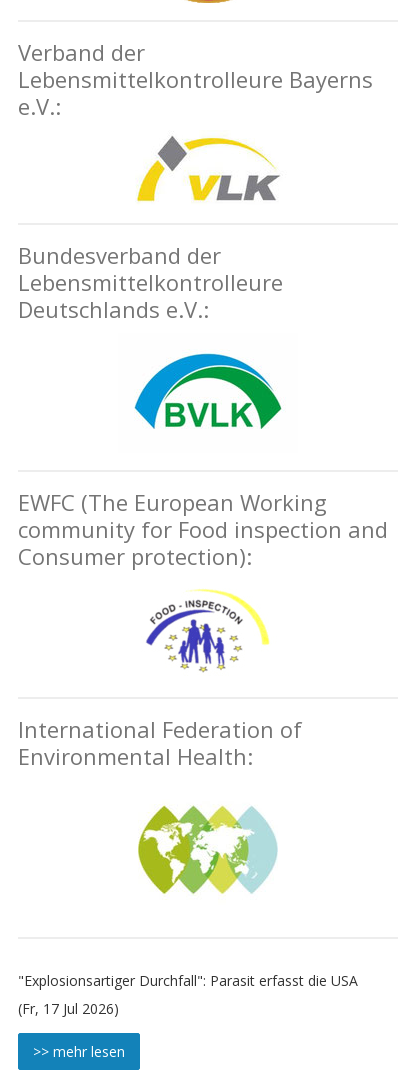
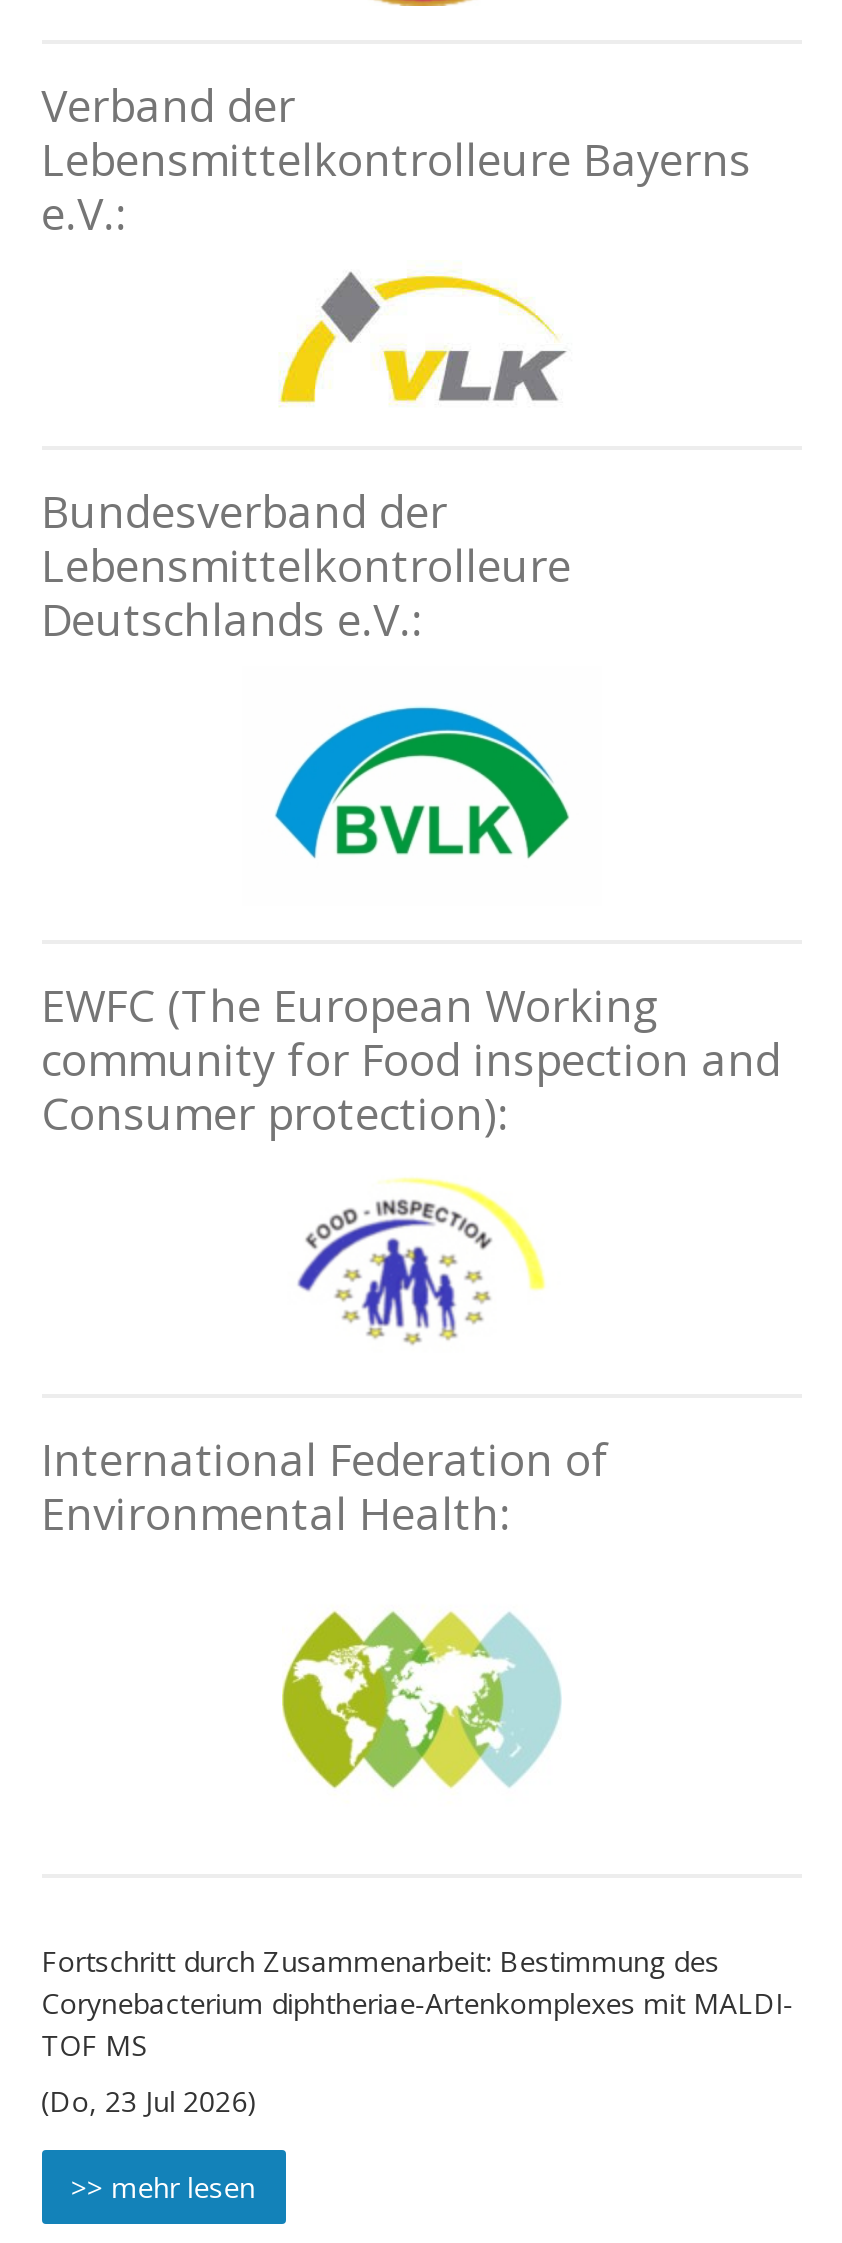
[18,971,358,990] "Explosionsartiger Durchfall": Parasit erfasst die USA -> [41,1941,793,2063] Fortschritt durch Zusammenarbeit: Bestimmung des | Corynebacterium diphtheriae-Artenkomplexes mit MALDI- | TOF MS
[18,999,119,1018] (Fr, 17 Jul 2026) -> [41,2081,257,2119] (Do, 23 Jul 2026)

